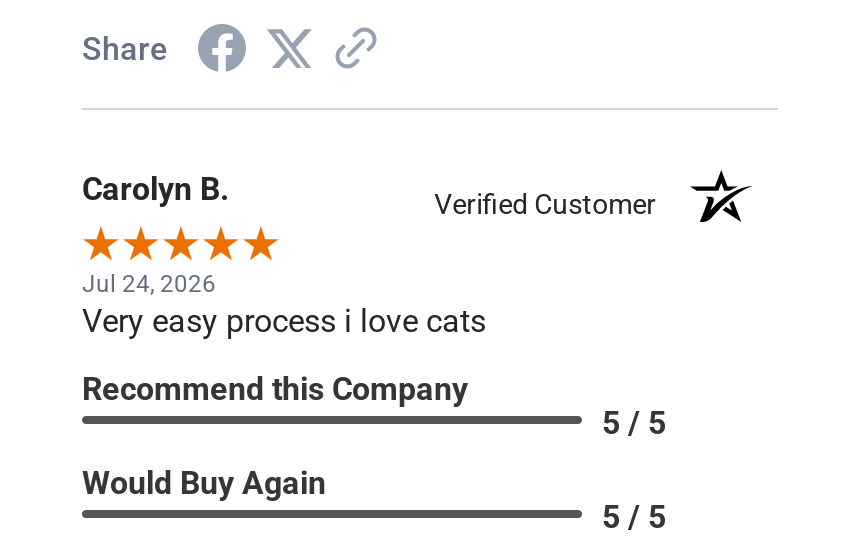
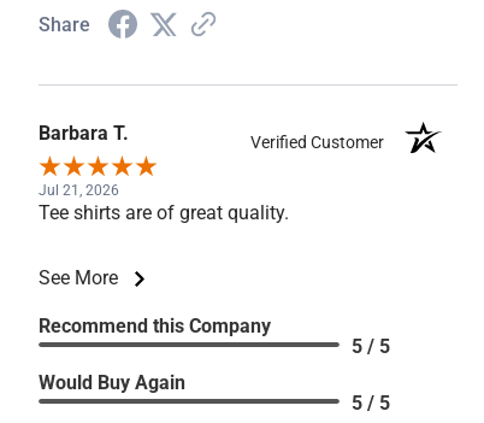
[82,170,230,208] Carolyn B. -> [39,121,129,144] Barbara T.
[82,270,486,340] Jul 24, 2026 | Very easy process i love cats -> [39,182,289,289] Jul 21, 2026 | Tee shirts are of great quality. | See More

